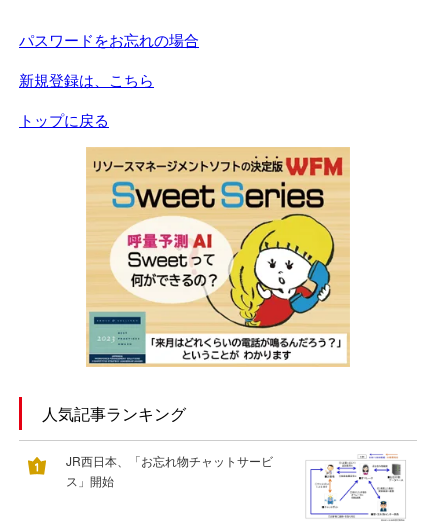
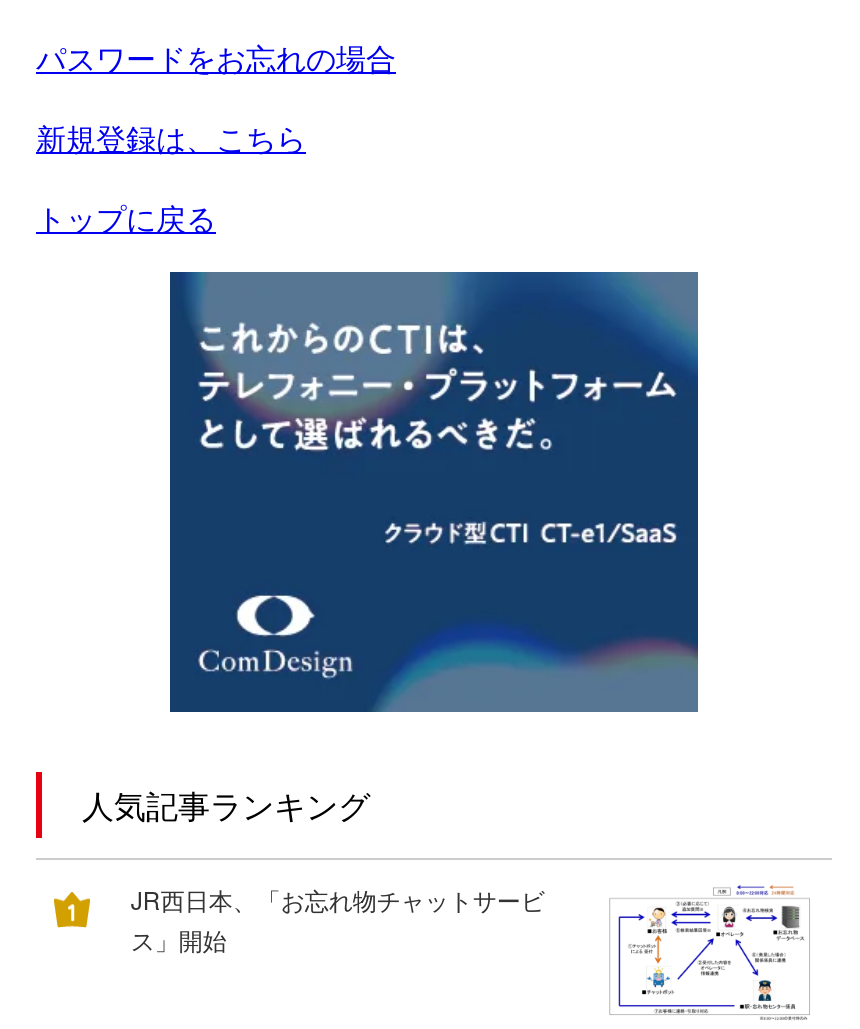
[86,146,351,368] [image] -> [168,270,700,714] [image]

